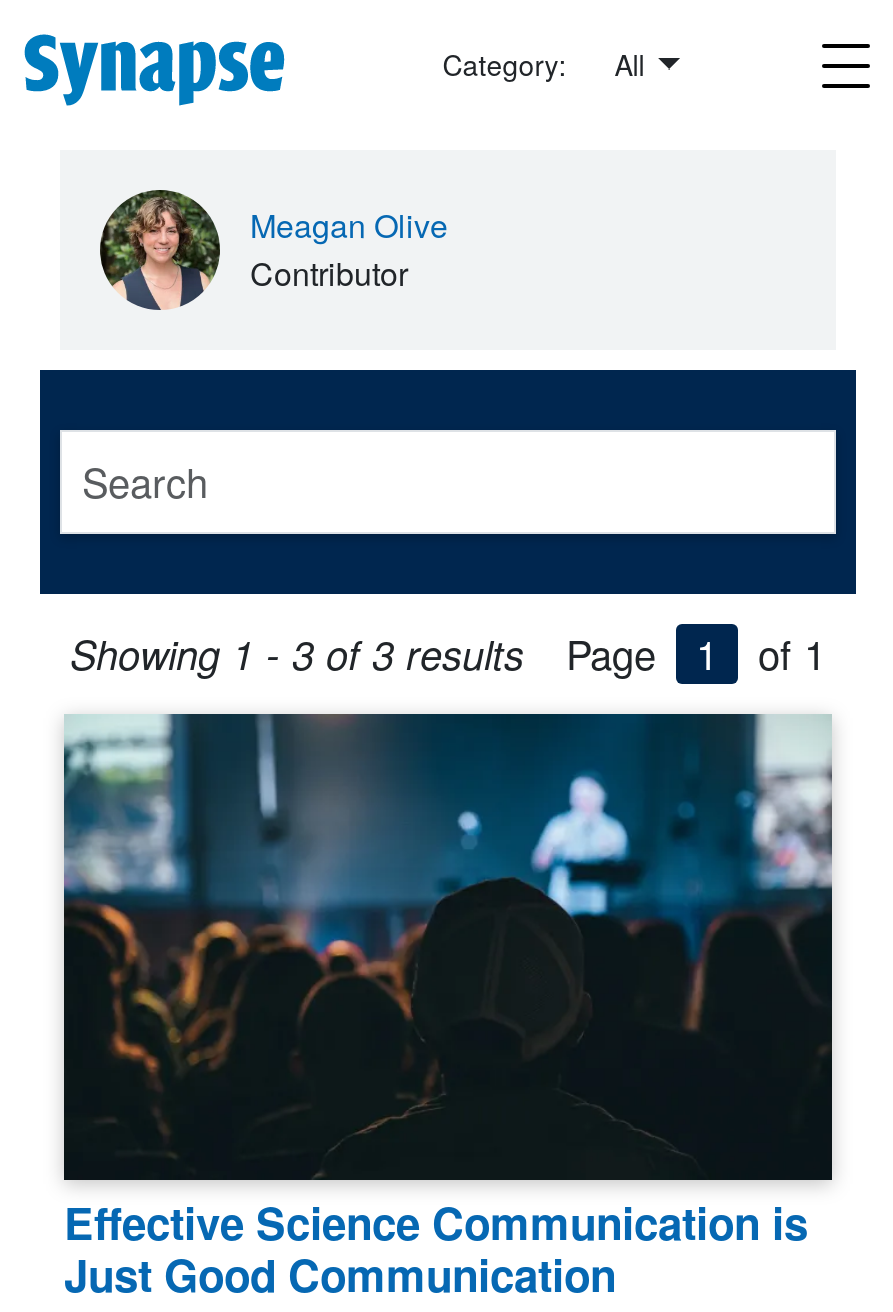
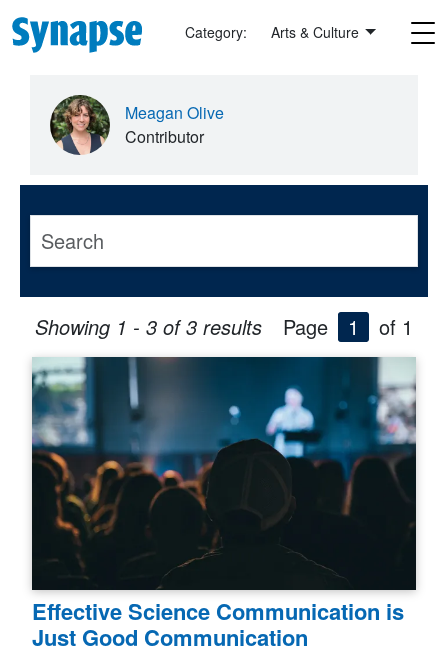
[614,44,644,84] All -> [271,22,359,42] Arts & Culture

